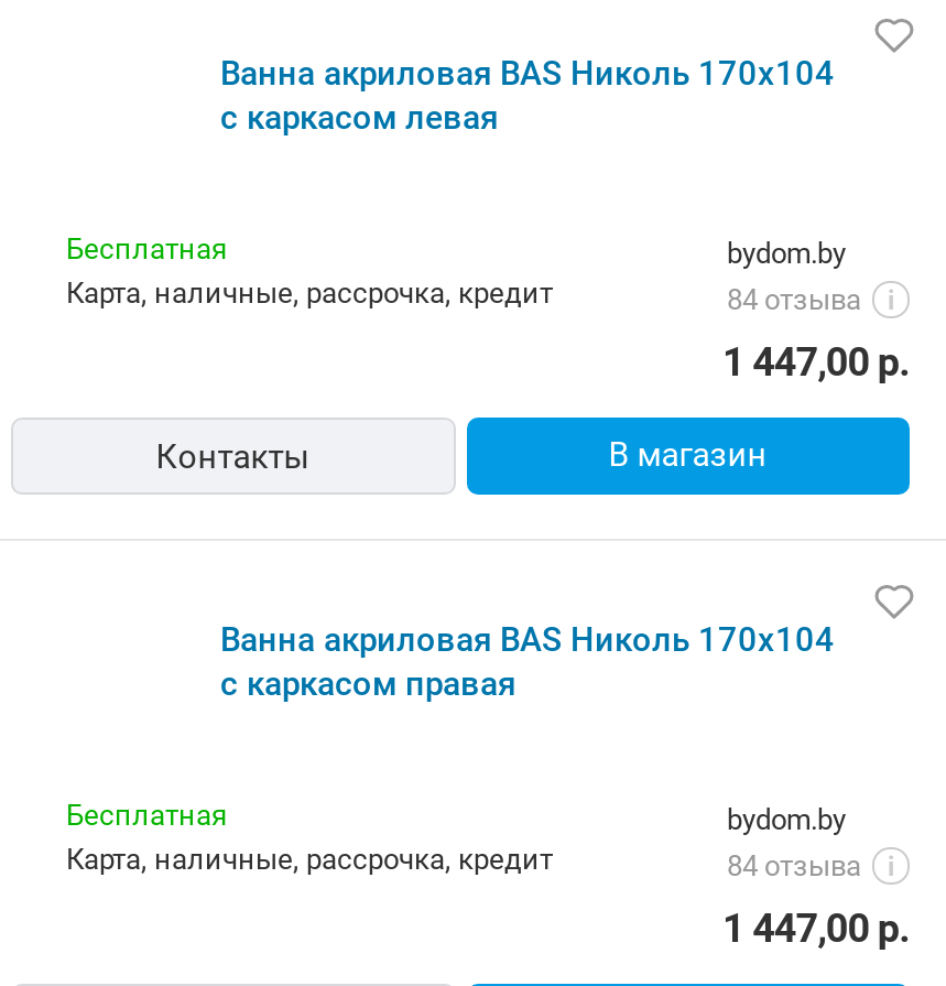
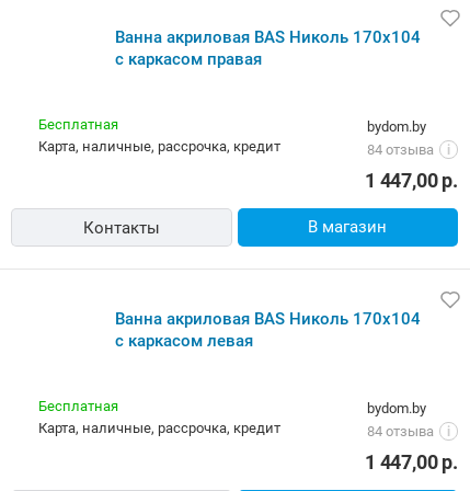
moved [220,99,498,139] -> [115,331,253,351]: с каркасом левая
moved [220,665,515,705] -> [115,50,262,69]: с каркасом правая

